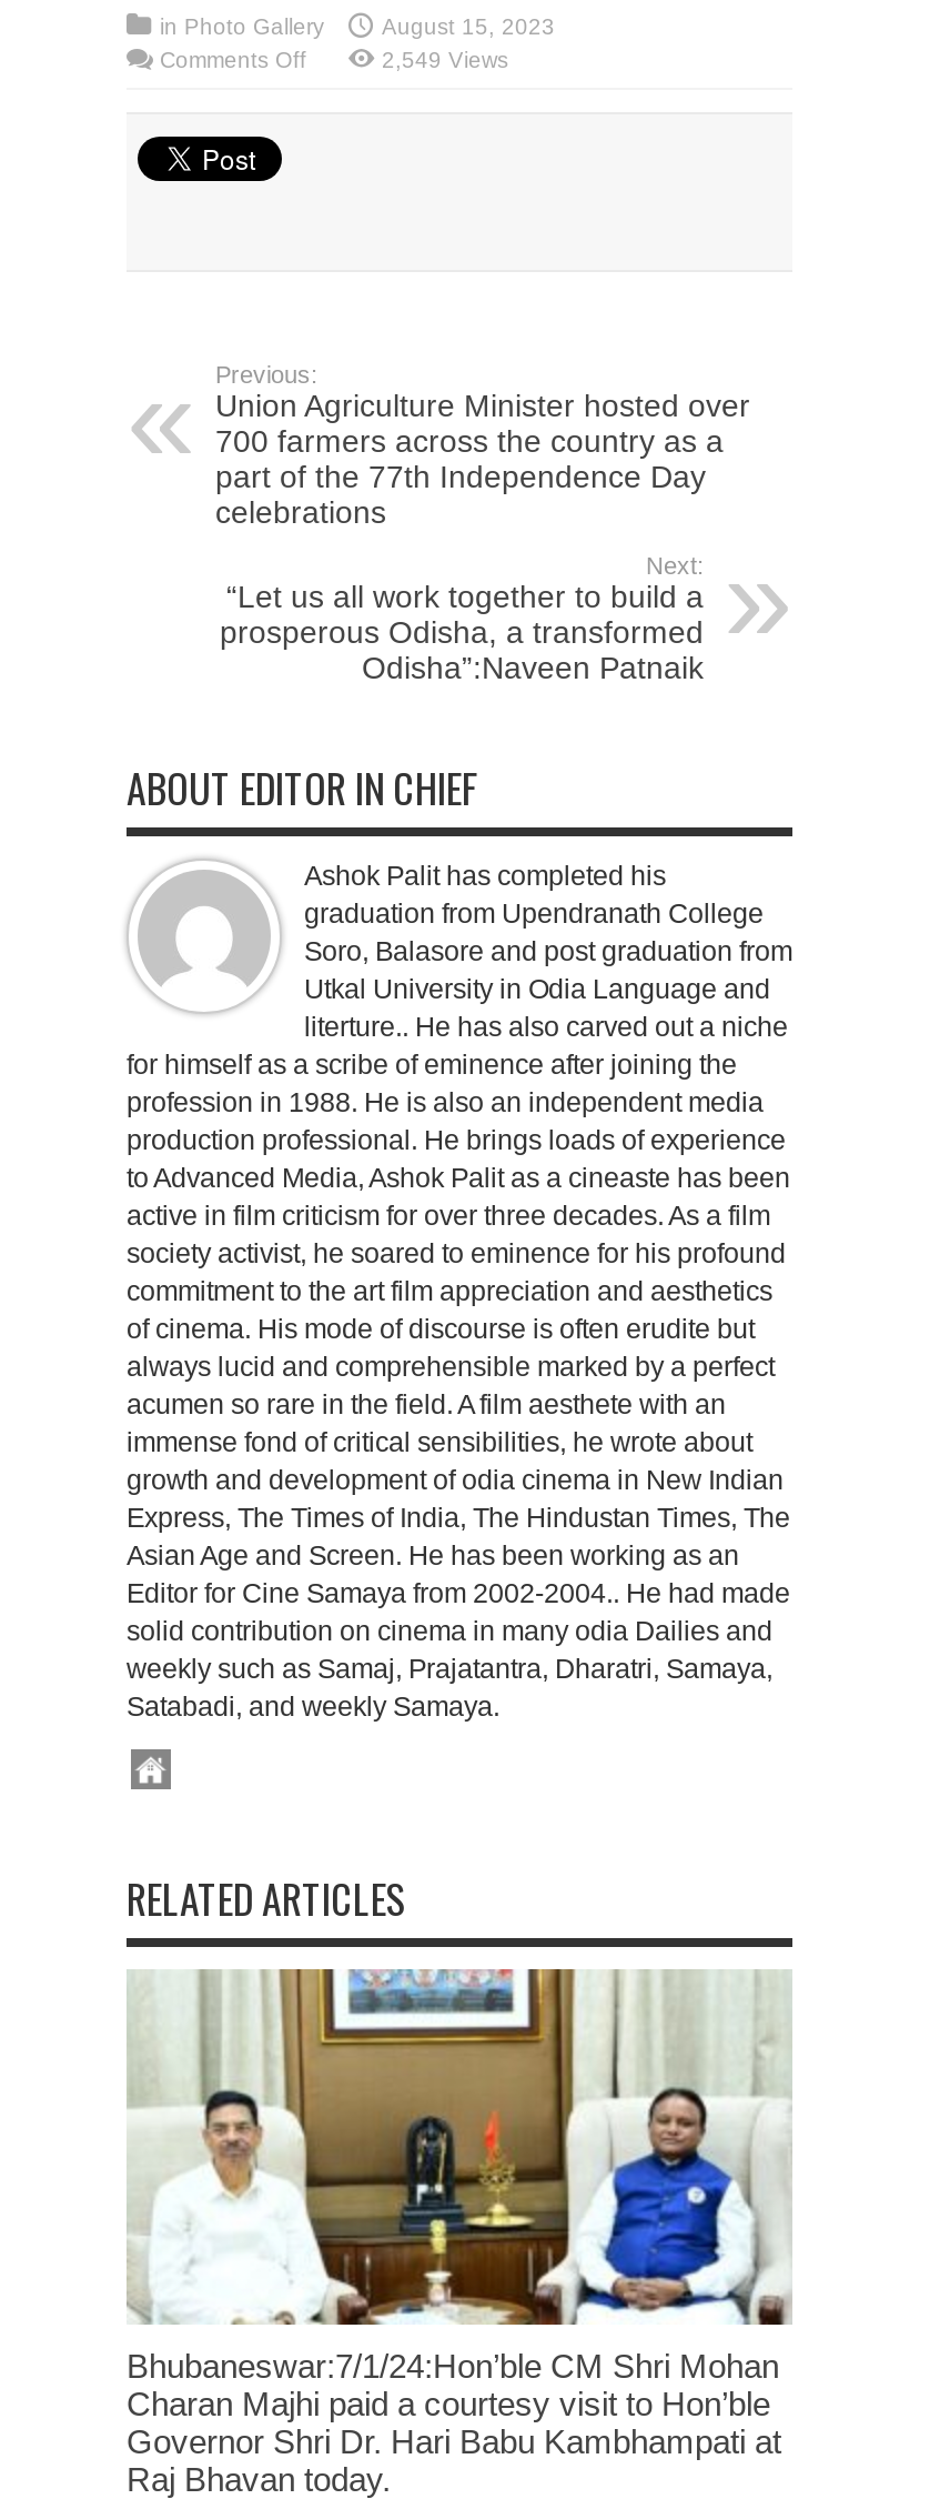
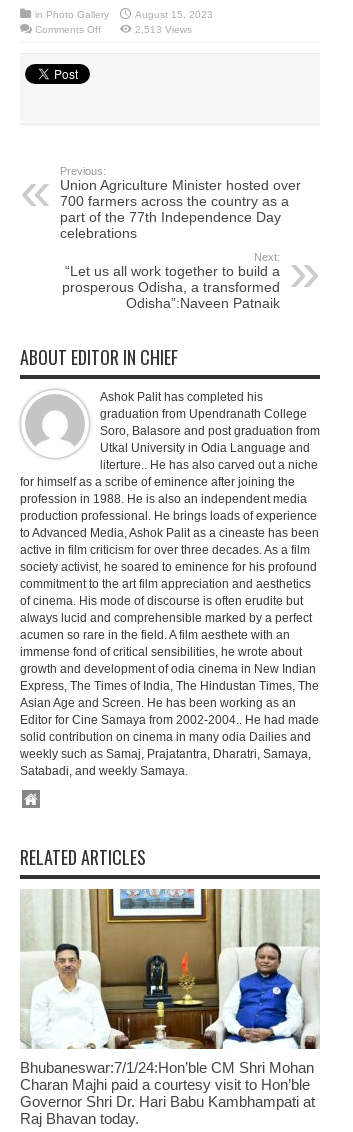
[382,48,508,73] 2,549 Views -> [135,24,192,35] 2,513 Views

